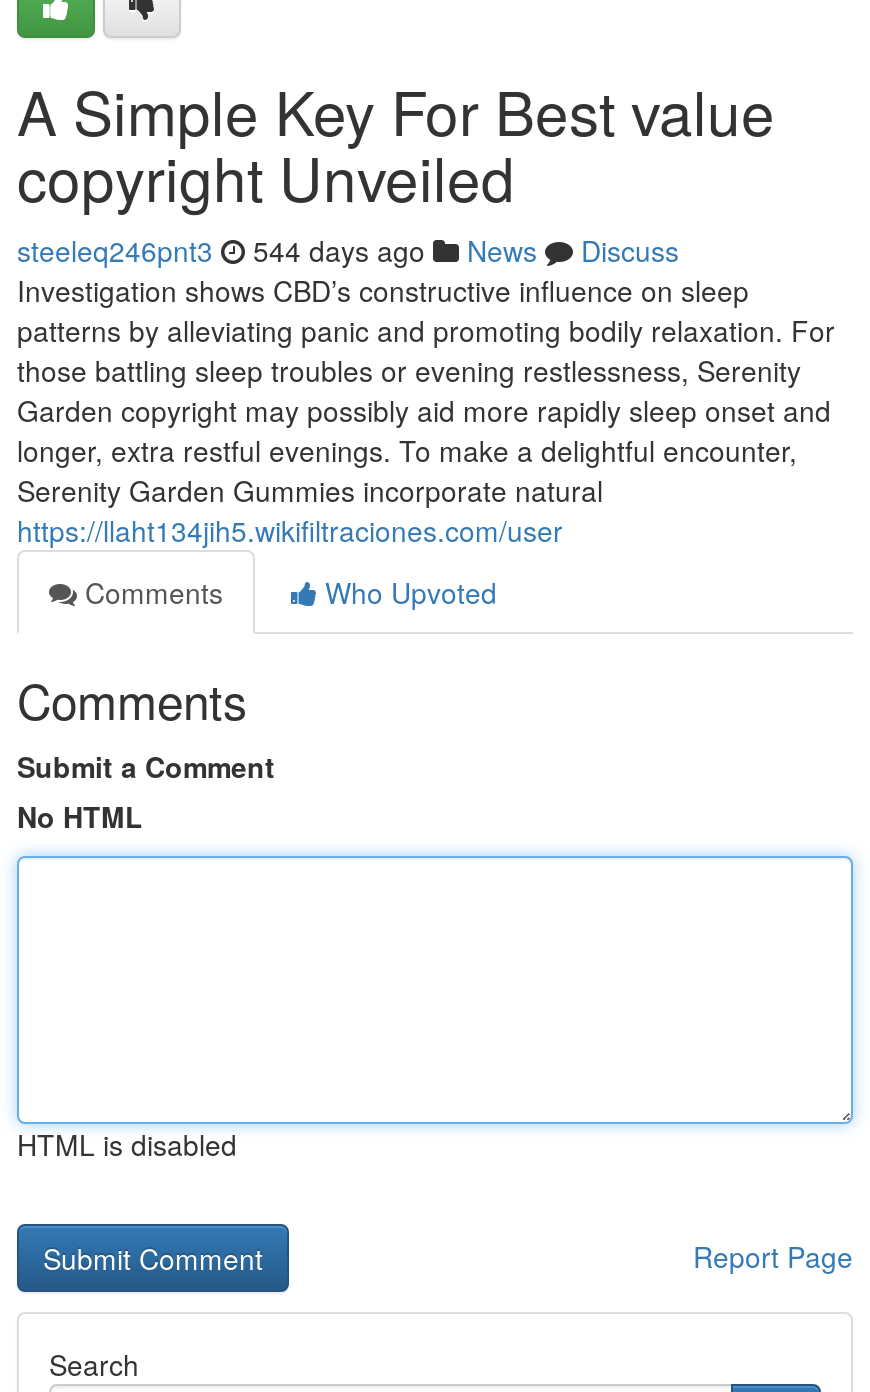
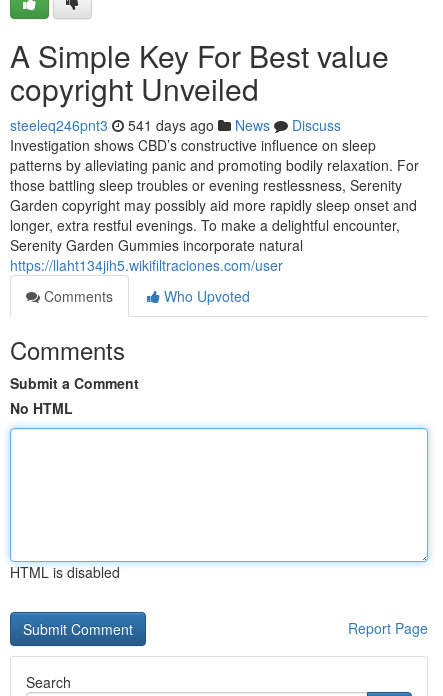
[17,230,679,270] steeleq246pnt3 544 days ago News Discuss -> [10,115,341,135] steeleq246pnt3 541 days ago News Discuss

